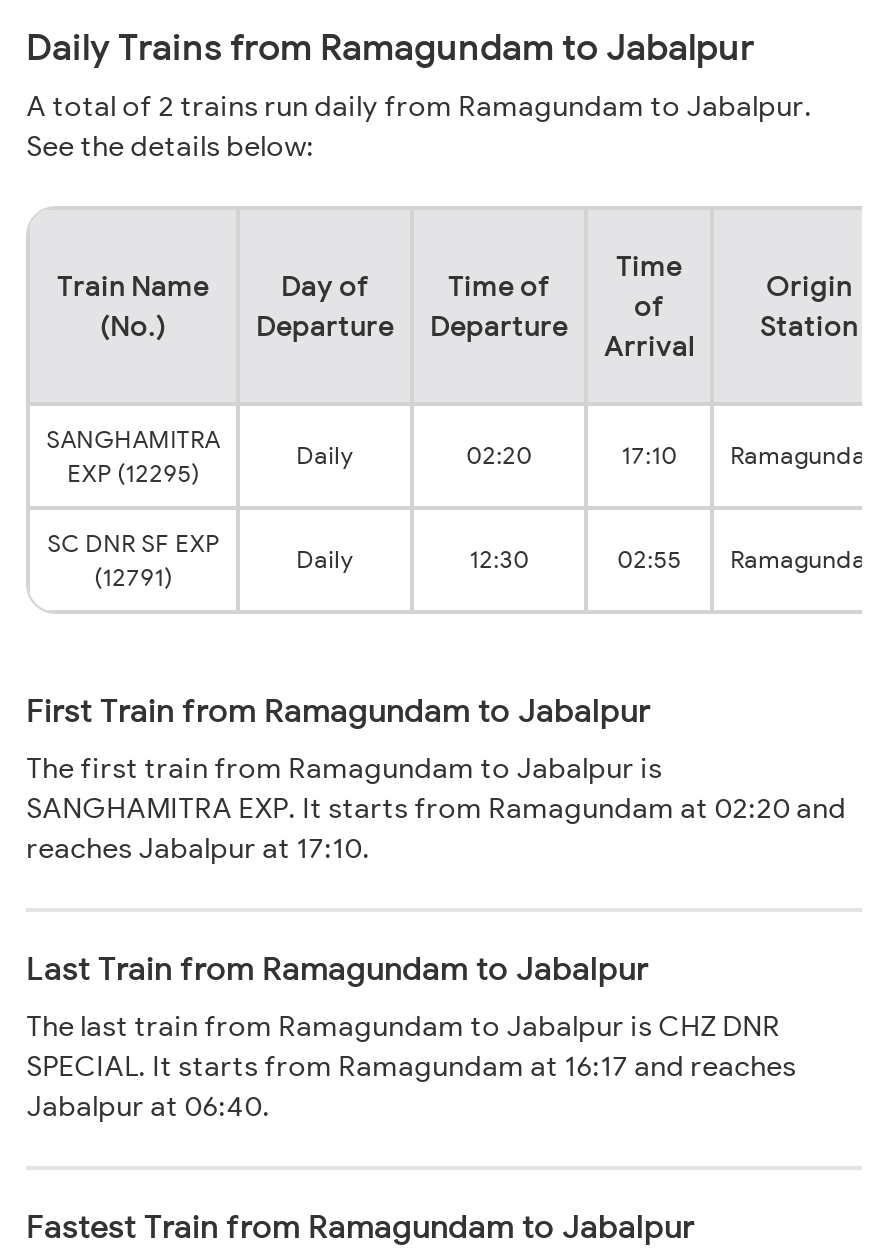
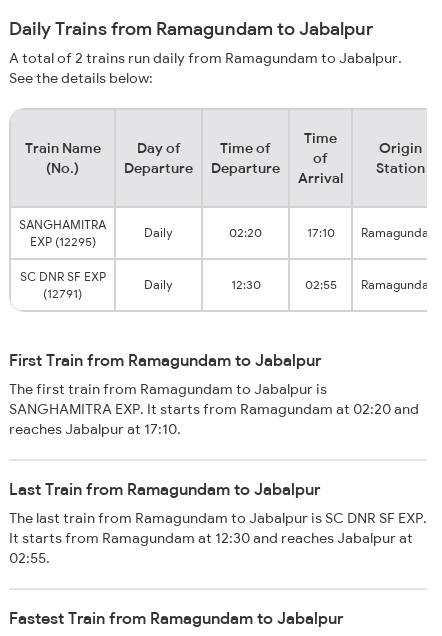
[26,1009,796,1125] The last train from Ramagundam to Jabalpur is CHZ DNR | SPECIAL. It starts from Ramagundam at 16:17 and reaches | Jabalpur at 06:40. -> [9,509,427,567] The last train from Ramagundam to Jabalpur is SC DNR SF EXP. | It starts from Ramagundam at 12:30 and reaches Jabalpur at | 02:55.

